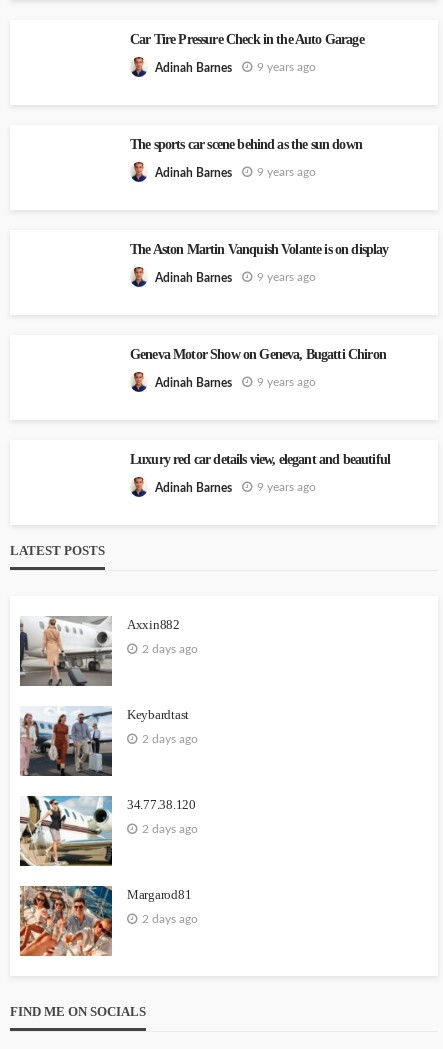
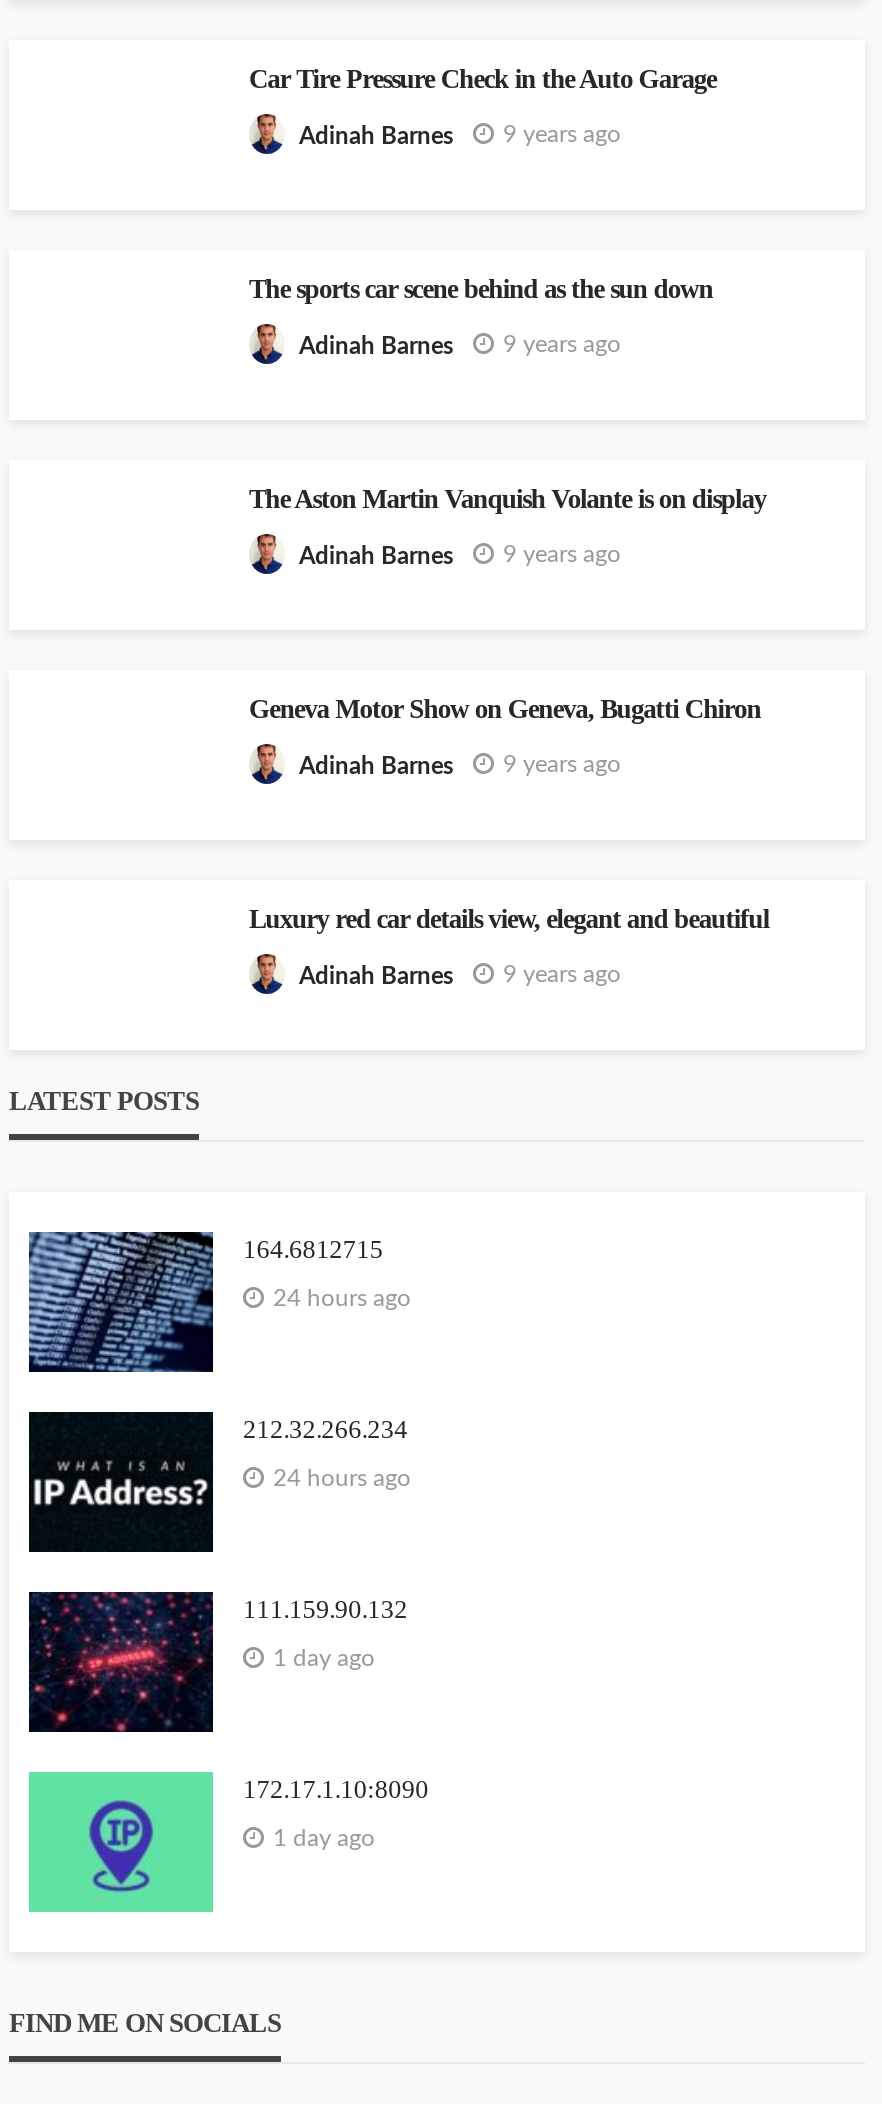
[19,616,180,687] [image] | Axxin882 -> [27,1230,383,1374] [image] | 164.6812715
[142,643,198,655] 2 days ago -> [273,1287,411,1311] 24 hours ago
[19,706,189,777] [image] | Keybardtast -> [27,1410,408,1554] [image] | 212.32.266.234
[142,733,198,745] 2 days ago -> [273,1467,411,1491] 24 hours ago
[19,795,196,867] [image] | 34.77.38.120 -> [27,1590,408,1734] [image] | 111.159.90.132
[142,823,198,835] 2 days ago -> [273,1647,375,1671] 1 day ago
[19,885,191,957] [image] | Margarod81 -> [27,1770,429,1914] [image] | 172.17.1.10:8090
[142,913,198,925] 2 days ago -> [273,1827,375,1851] 1 day ago

